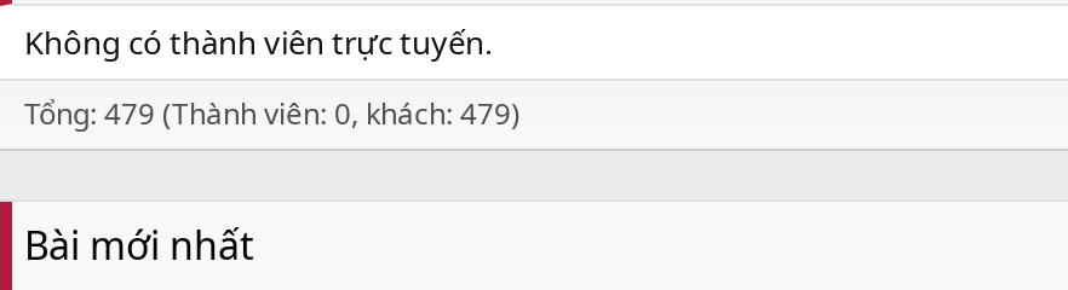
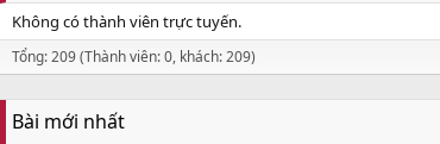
[24,93,521,134] Tổng: 479 (Thành viên: 0, khách: 479) -> [12,46,256,66] Tổng: 209 (Thành viên: 0, khách: 209)

